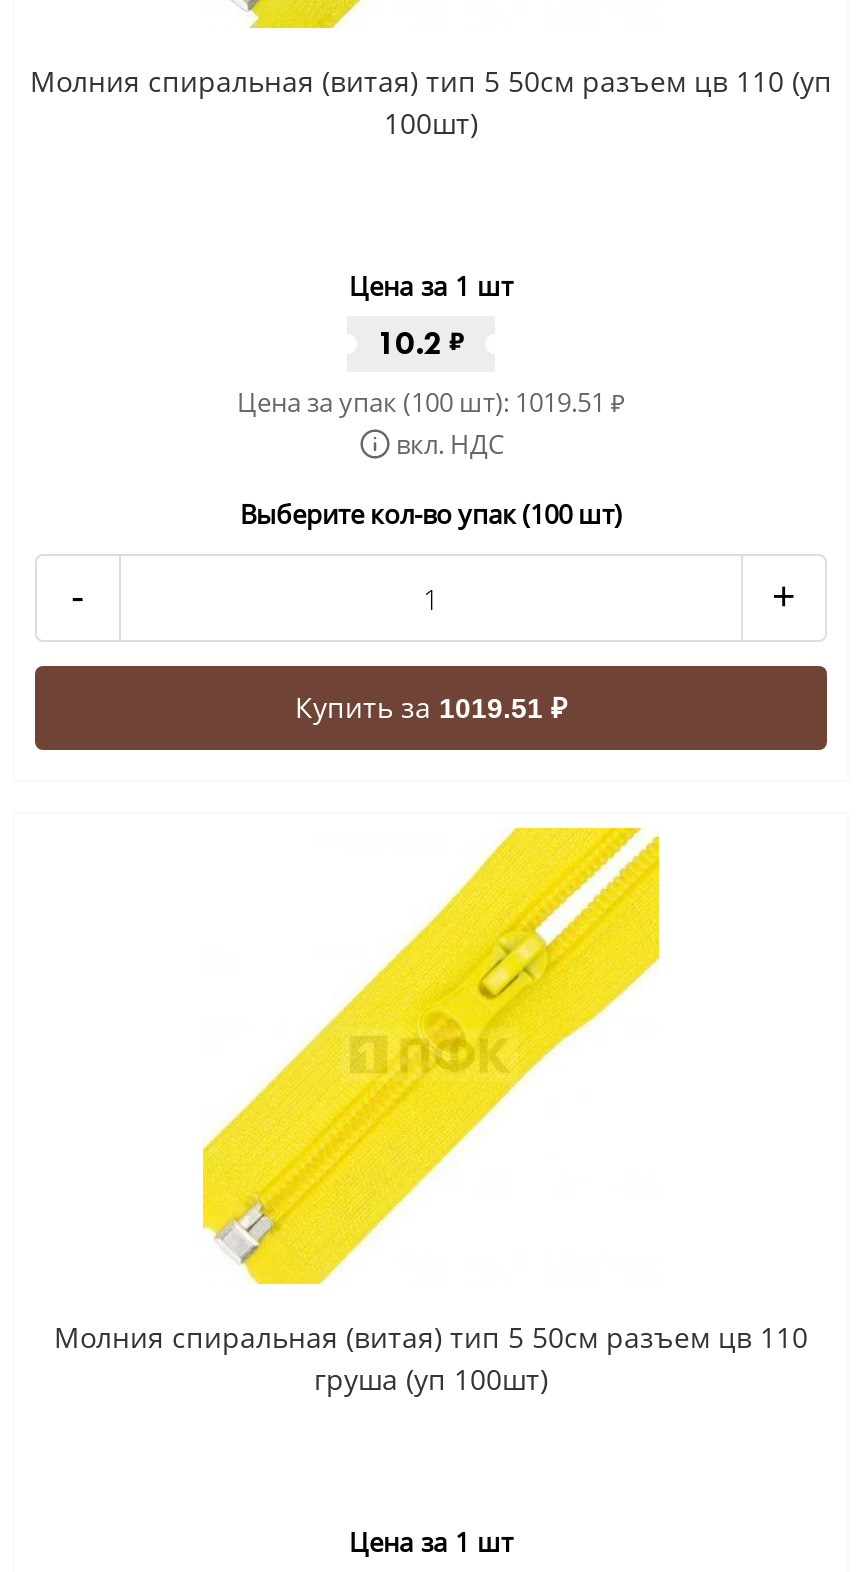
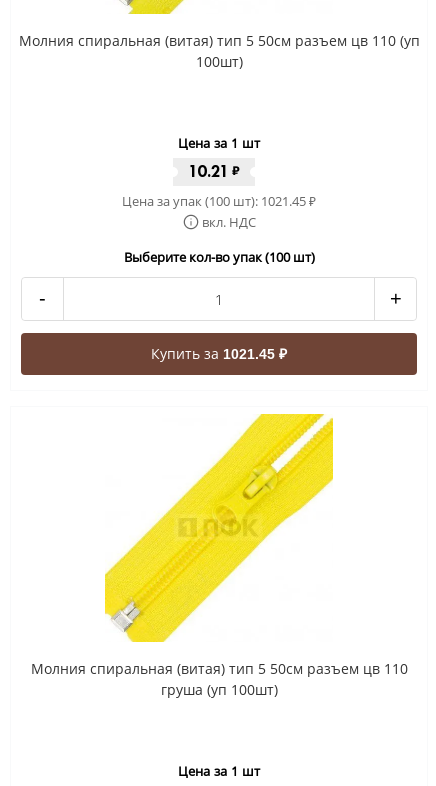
[377,322,465,364] 10.2 ₽ -> [188,161,240,182] 10.21 ₽
[237,384,625,420] Цена за упак (100 шт): 1019.51 ₽ -> [122,192,316,210] Цена за упак (100 шт): 1021.45 ₽
[295,688,567,726] Купить за 1019.51 ₽ -> [151,344,287,363] Купить за 1021.45 ₽

